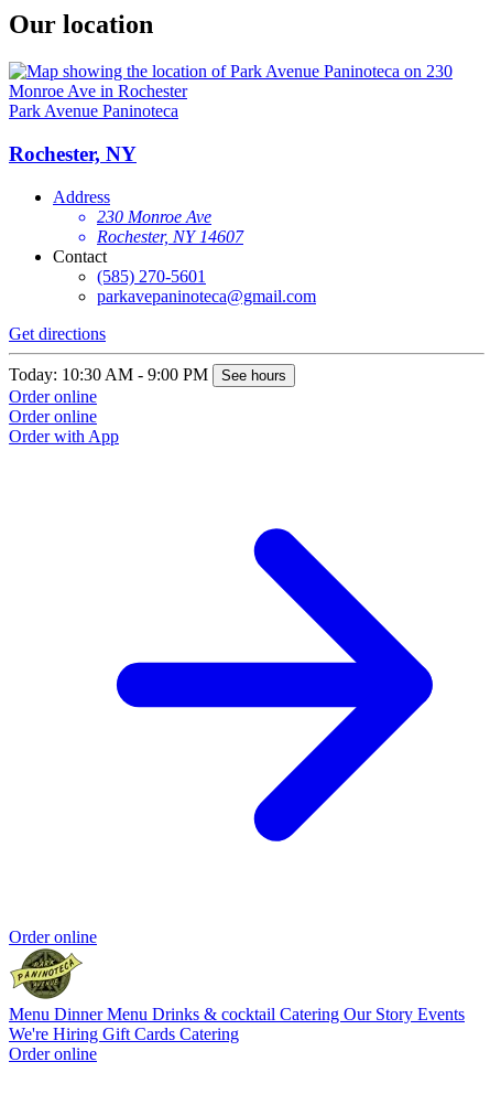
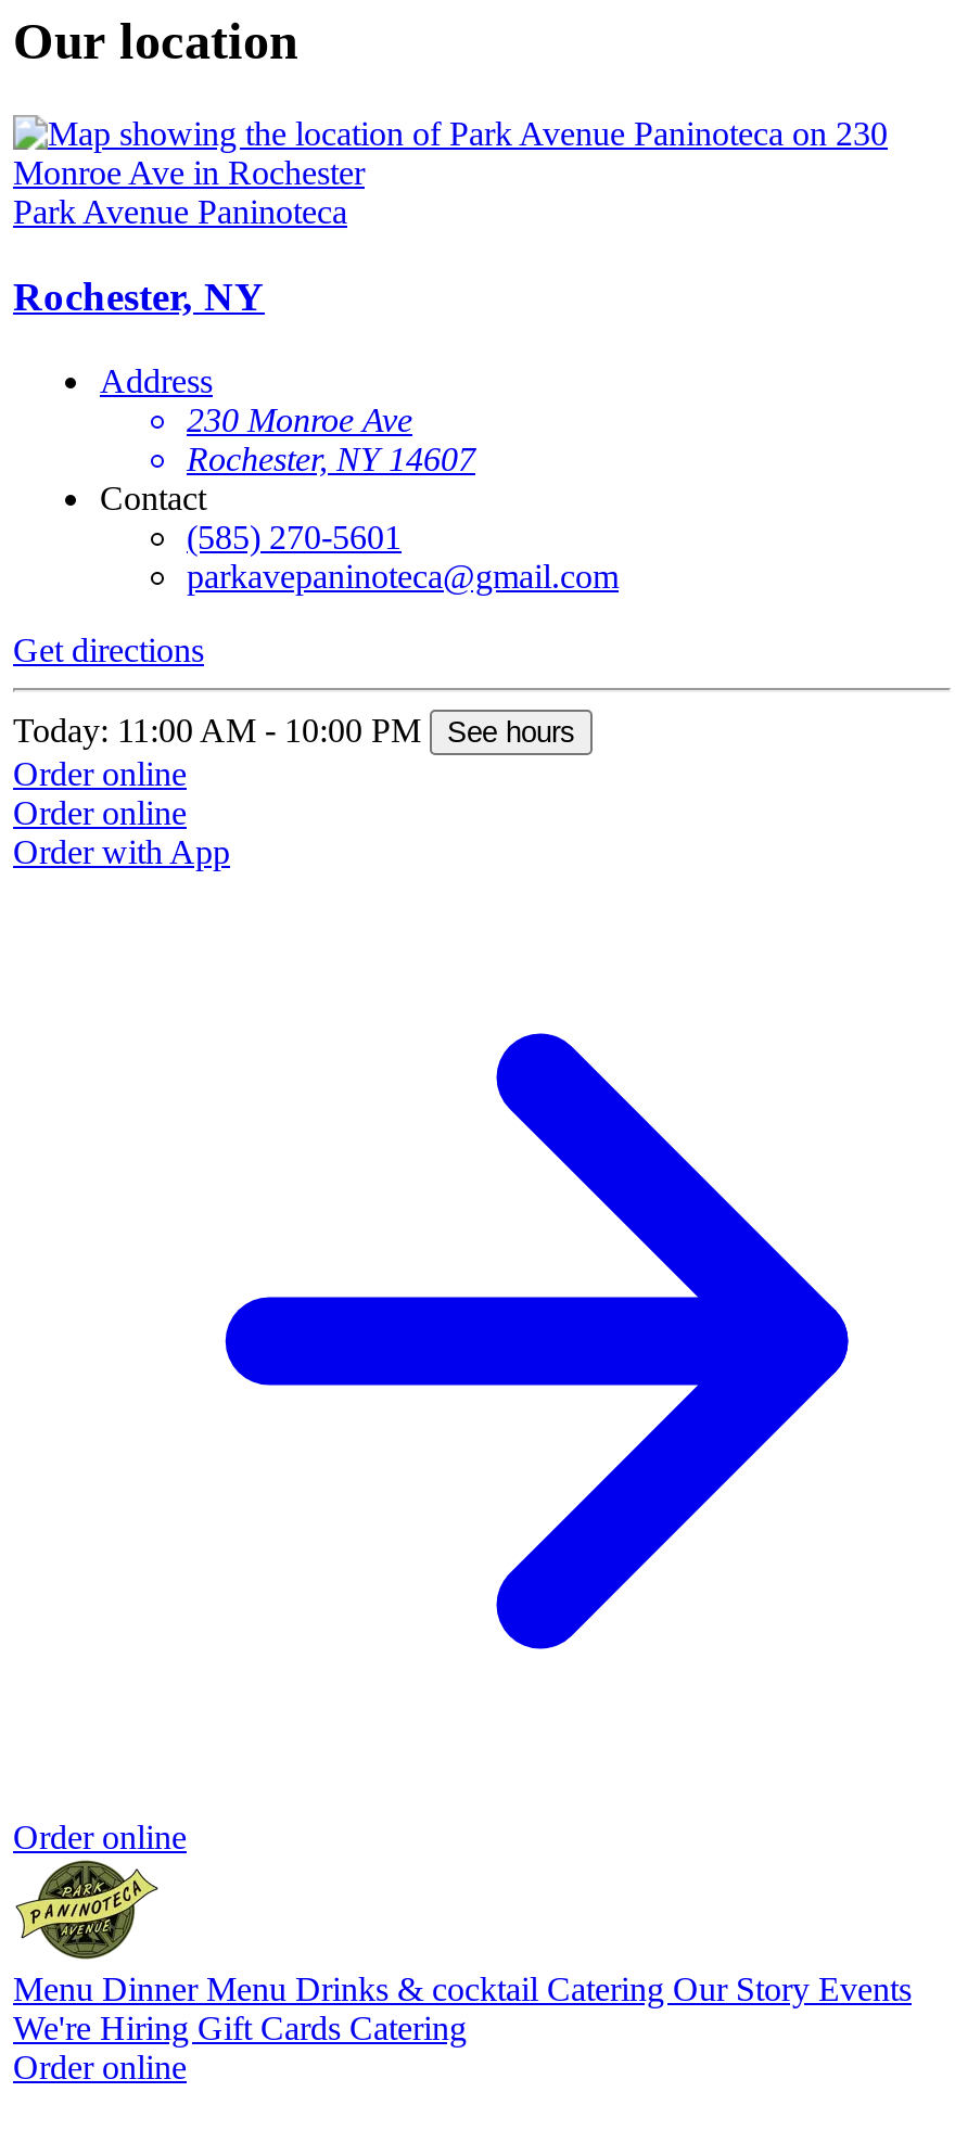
[9,365,286,384] Today: 10:30 AM - 9:00 PM See hours -> [13,711,575,748] Today: 11:00 AM - 10:00 PM See hours

